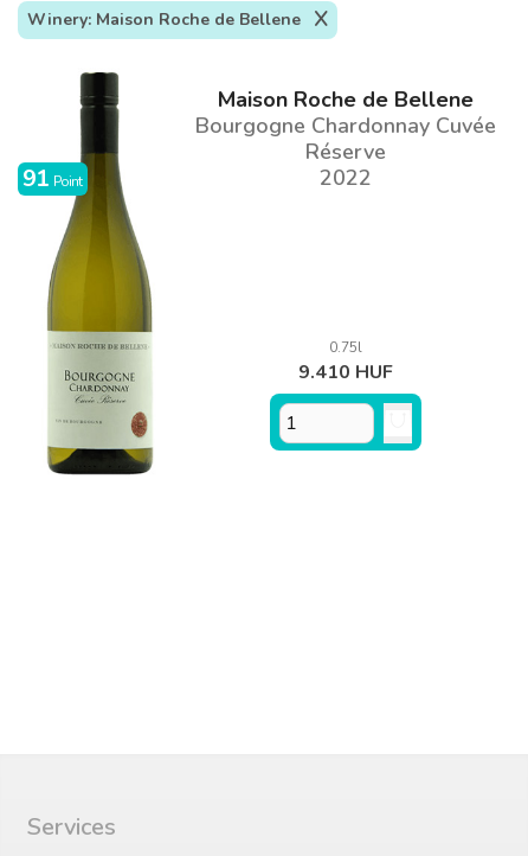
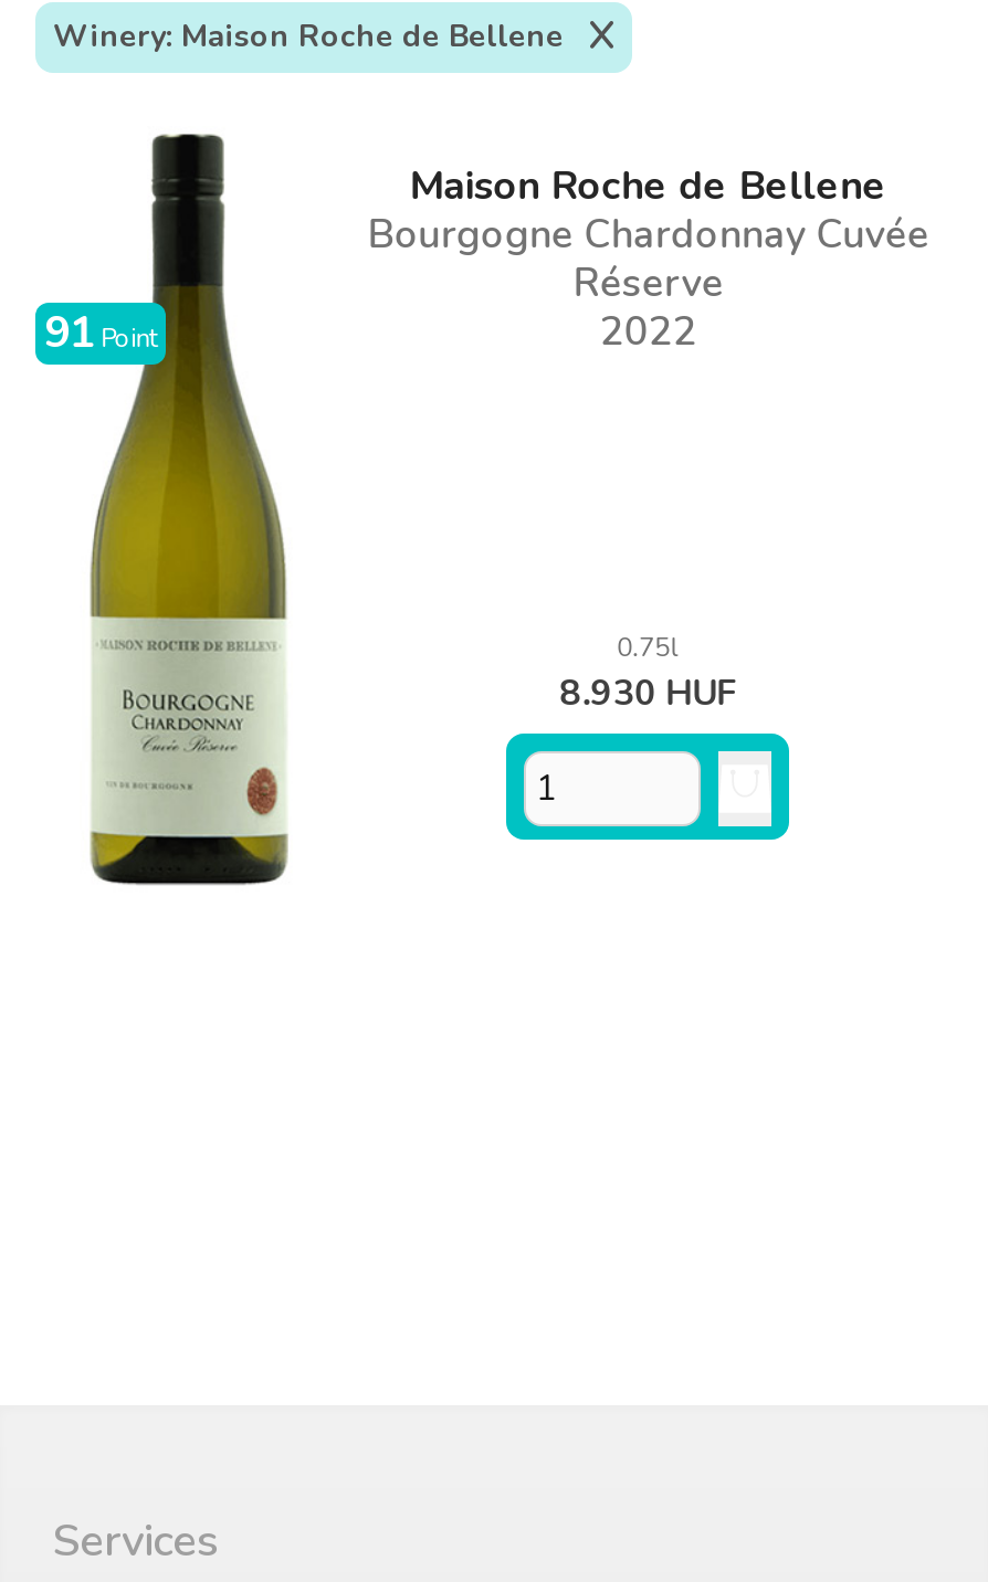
[299,359,393,385] 9.410 HUF -> [560,669,736,717] 8.930 HUF

